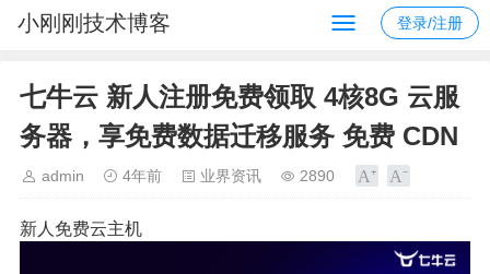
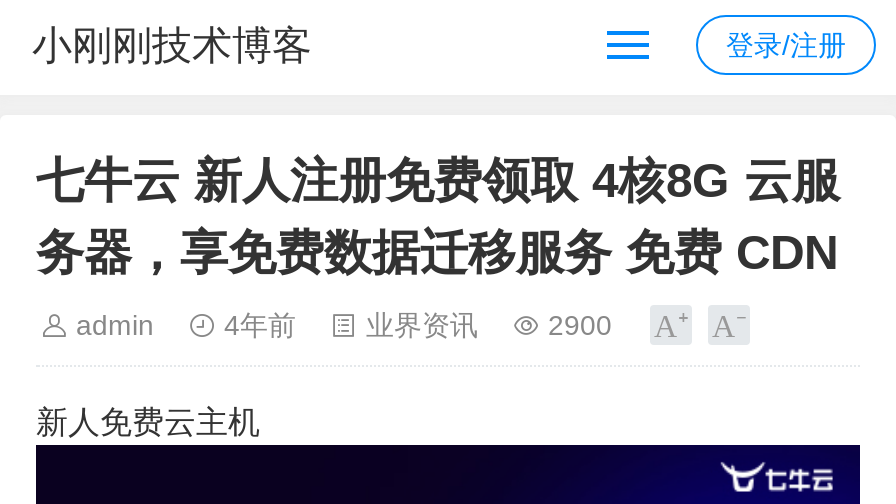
[300,167,335,184] 2890 -> [548,309,612,341] 2900

